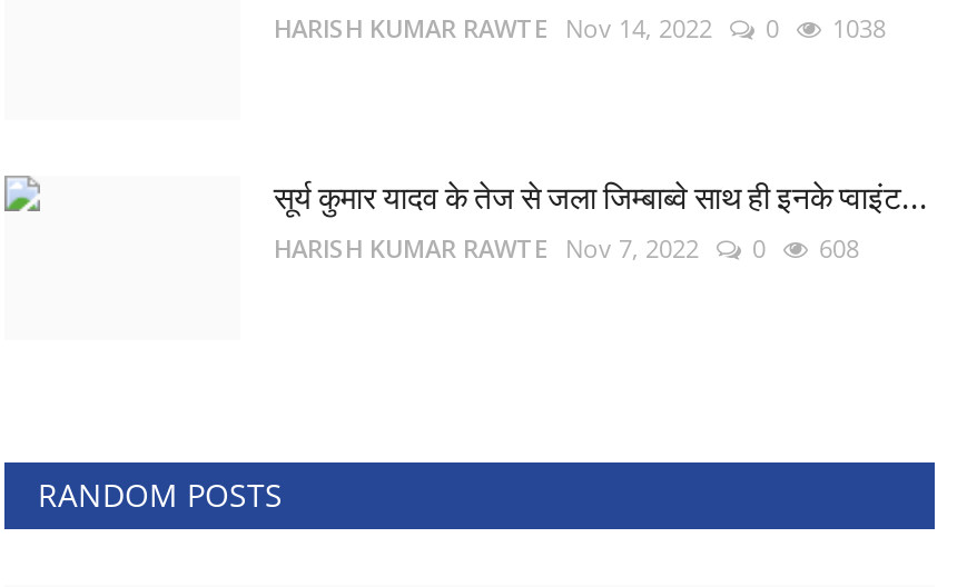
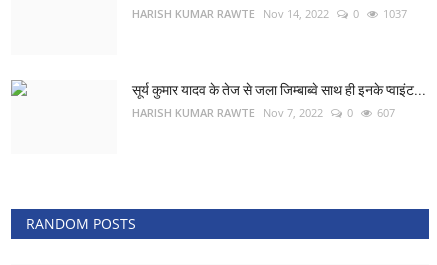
[274,11,886,44] HARISH KUMAR RAWTE Nov 14, 2022 0 1038 -> [132,6,407,21] HARISH KUMAR RAWTE Nov 14, 2022 0 1037
[274,231,859,265] HARISH KUMAR RAWTE Nov 7, 2022 0 608 -> [132,105,395,120] HARISH KUMAR RAWTE Nov 7, 2022 0 607

